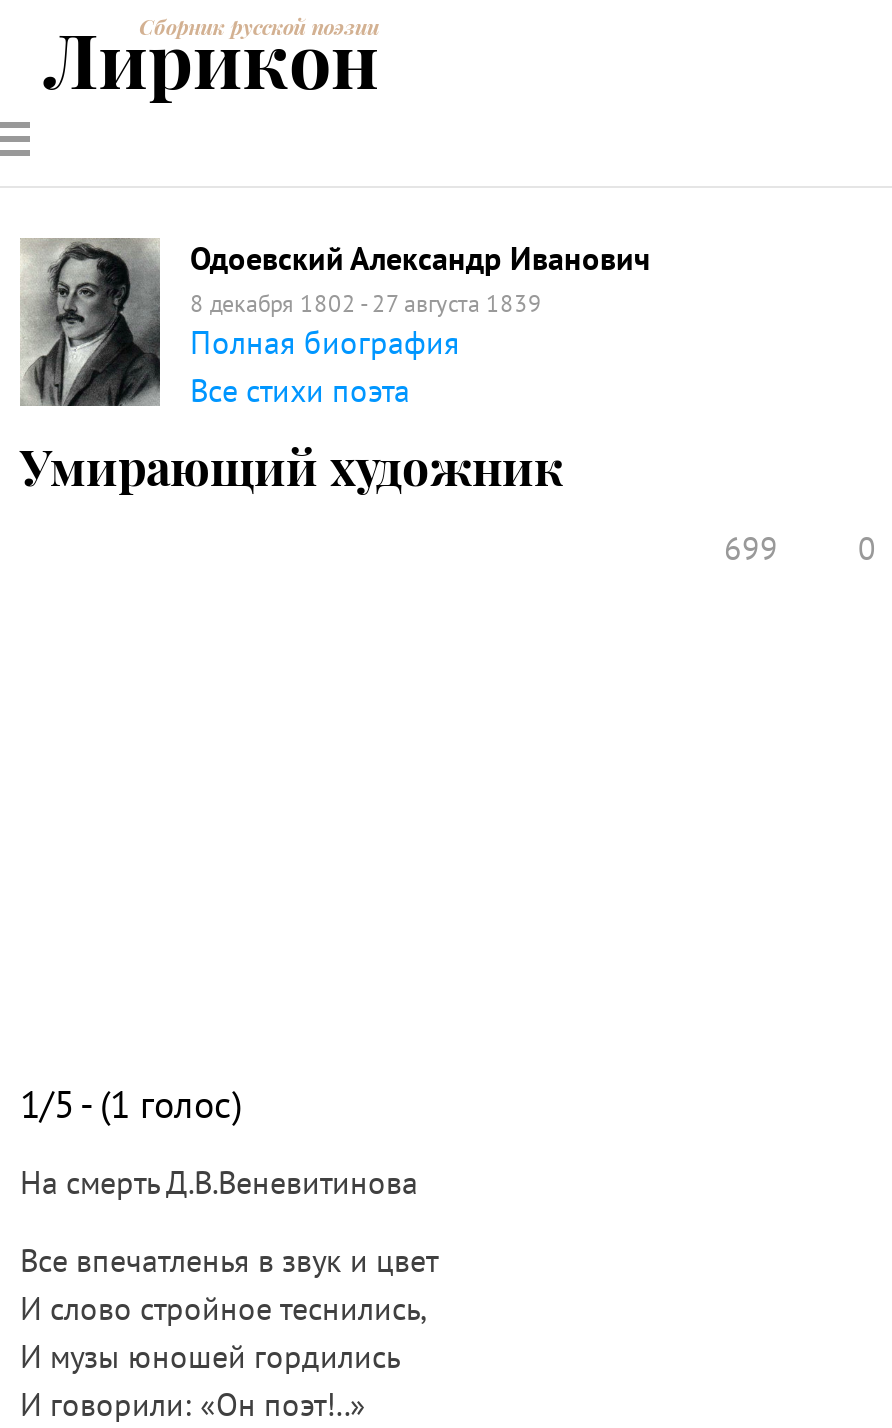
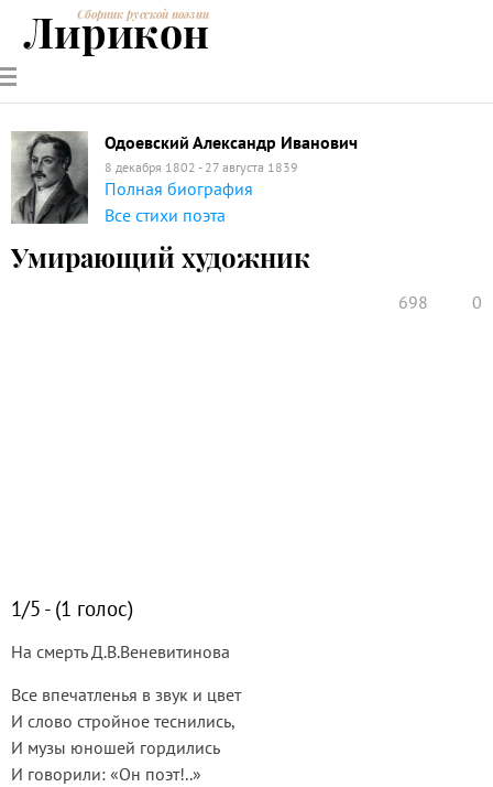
[724,528,876,568] 699 0 -> [398,291,482,313] 698 0

